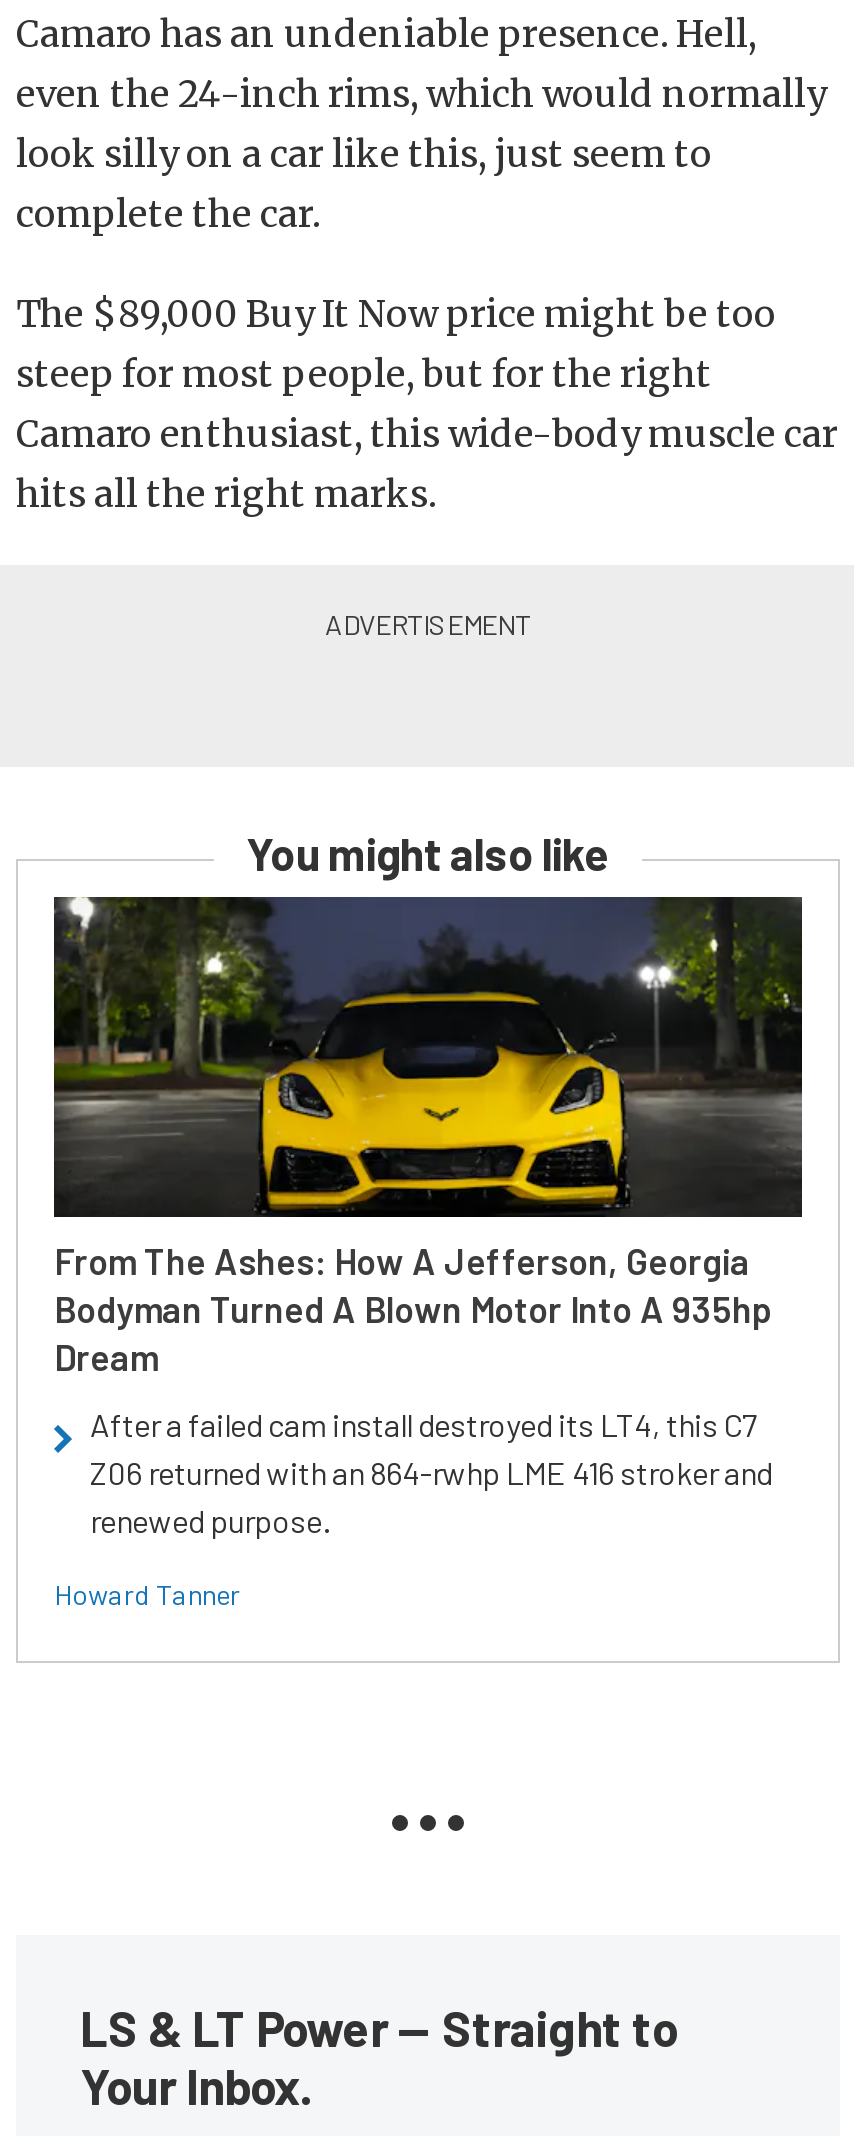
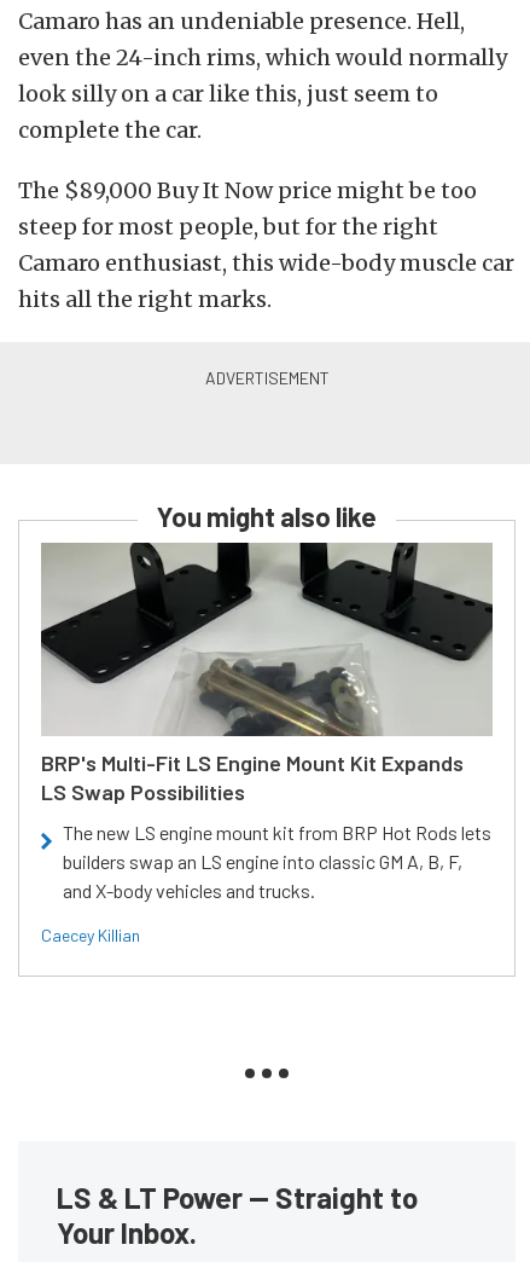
[52,896,802,1378] [image] | From The Ashes: How A Jefferson, Georgia | Bodyman Turned A Blown Motor Into A 935hp | Dream -> [41,542,493,805] [image] | BRP's Multi-Fit LS Engine Mount Kit Expands | LS Swap Possibilities
[90,1404,772,1538] After a failed cam install destroyed its LT4, this C7 | Z06 returned with an 864-rwhp LME 416 stroker and | renewed purpose. -> [63,821,491,902] The new LS engine mount kit from BRP Hot Rods lets | builders swap an LS engine into classic GM A, B, F, | and X-body vehicles and trucks.
[54,1576,240,1610] Howard Tanner -> [41,925,140,945] Caecey Killian

